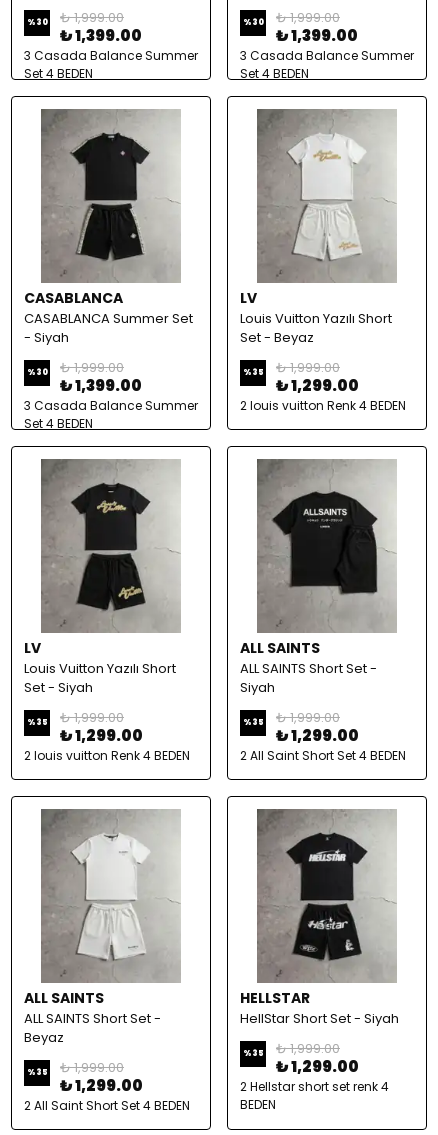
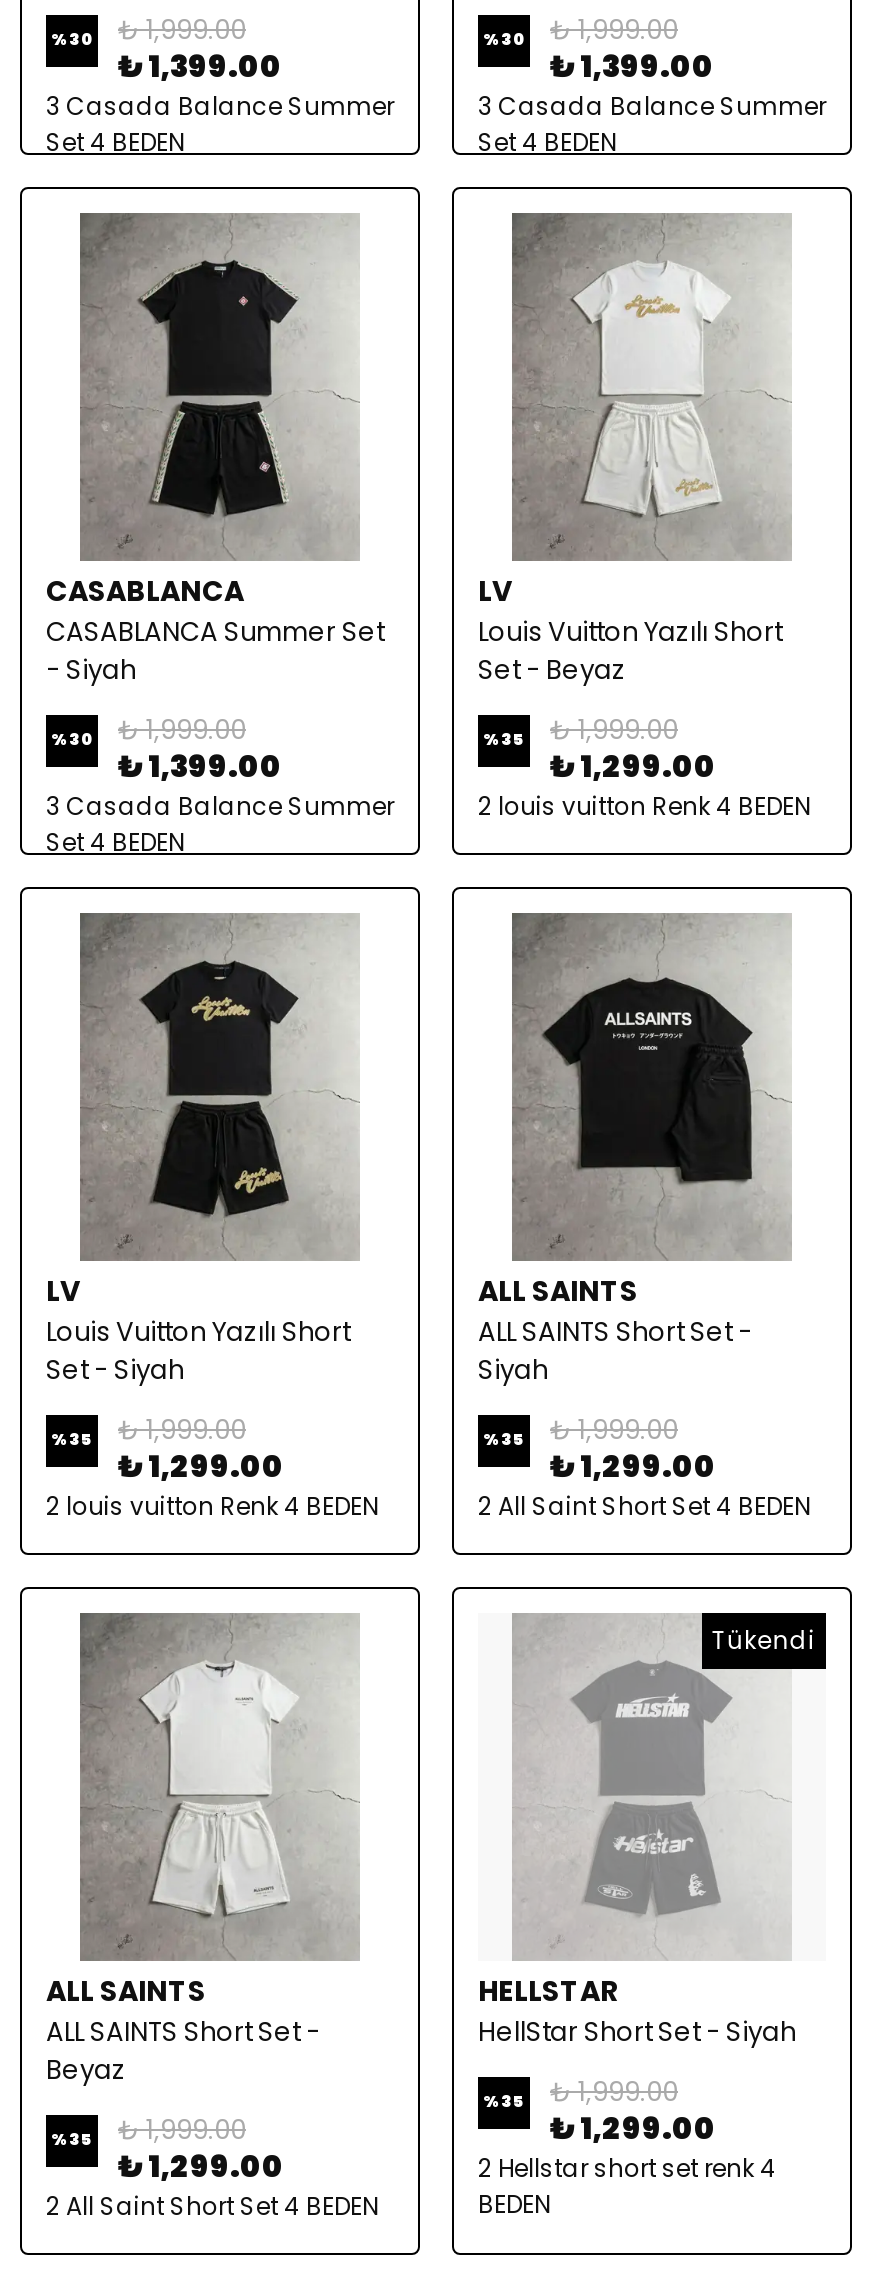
none -> [712,1623,816,1657] Tükendi
[257,809,396,982] [image] -> [514,1615,788,1957] [image]

